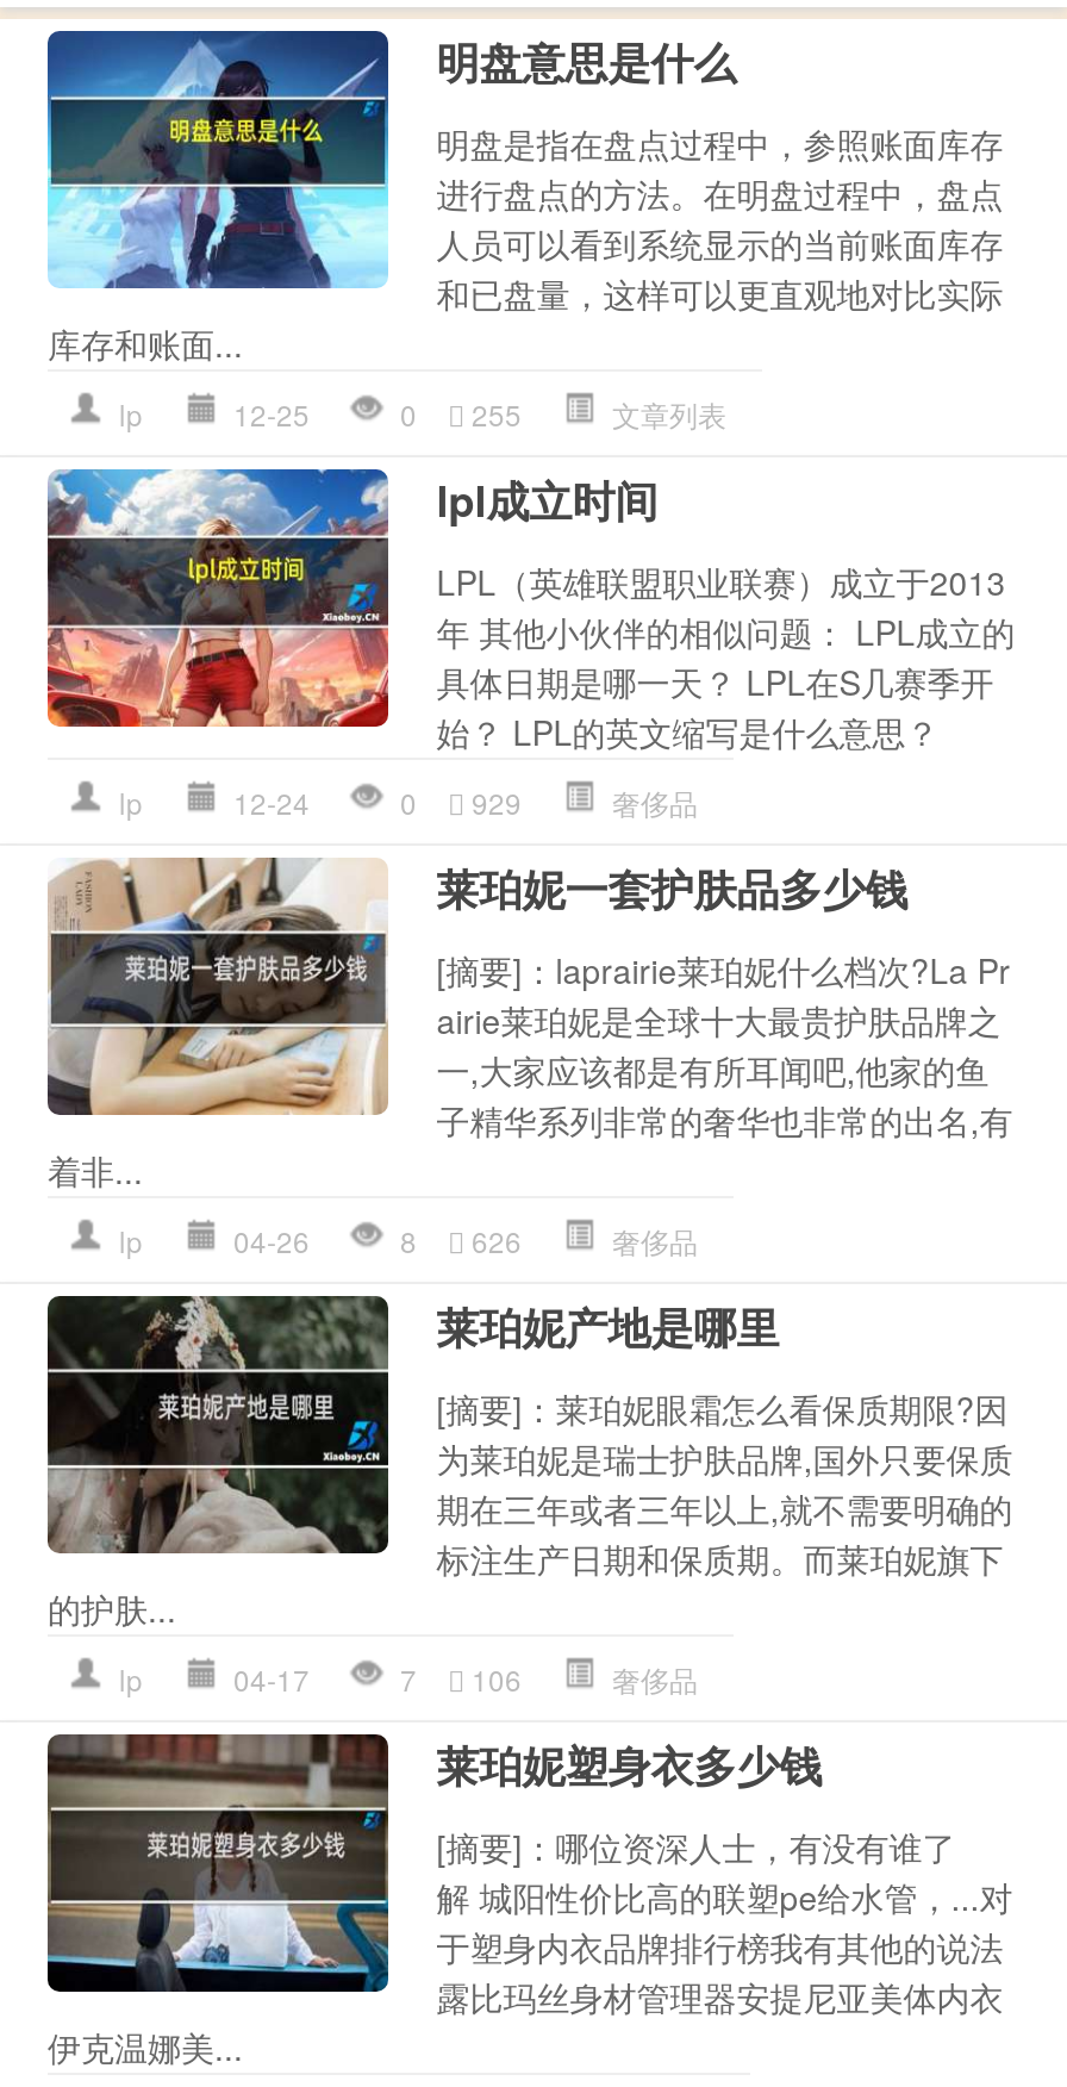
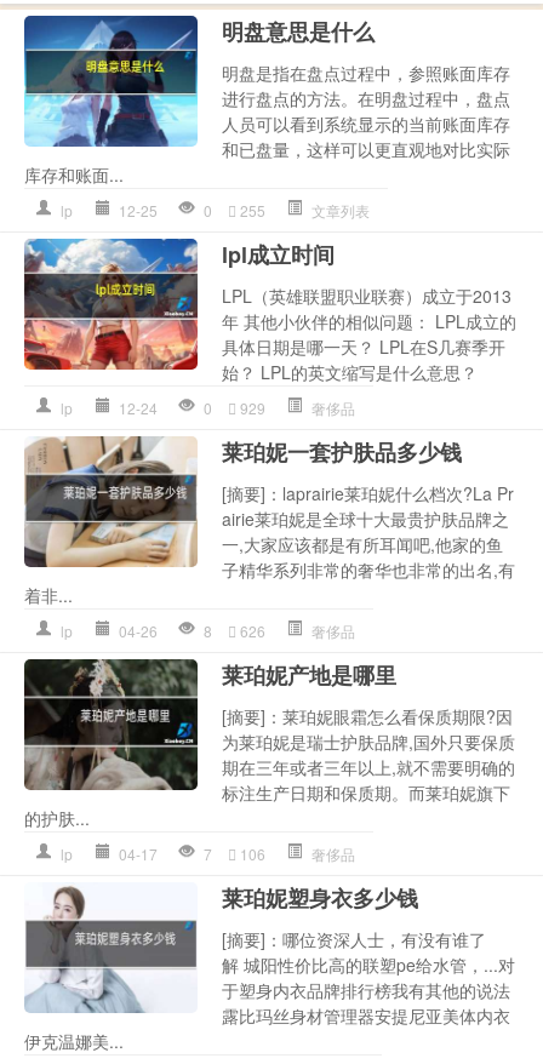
[45,1732,391,1994] [image] -> [24,882,198,1013] [image]

